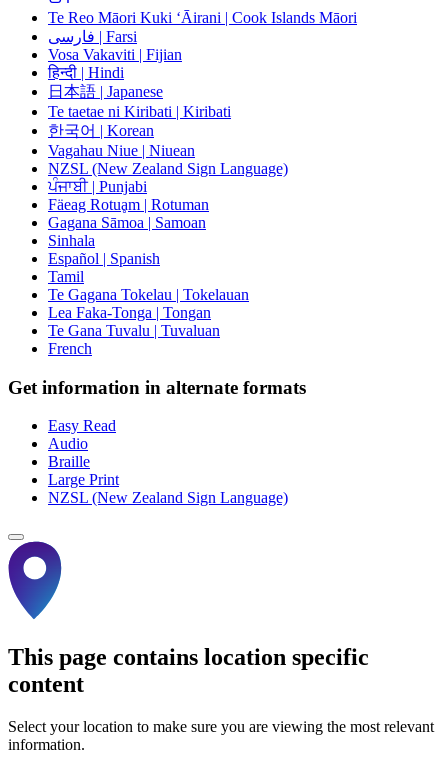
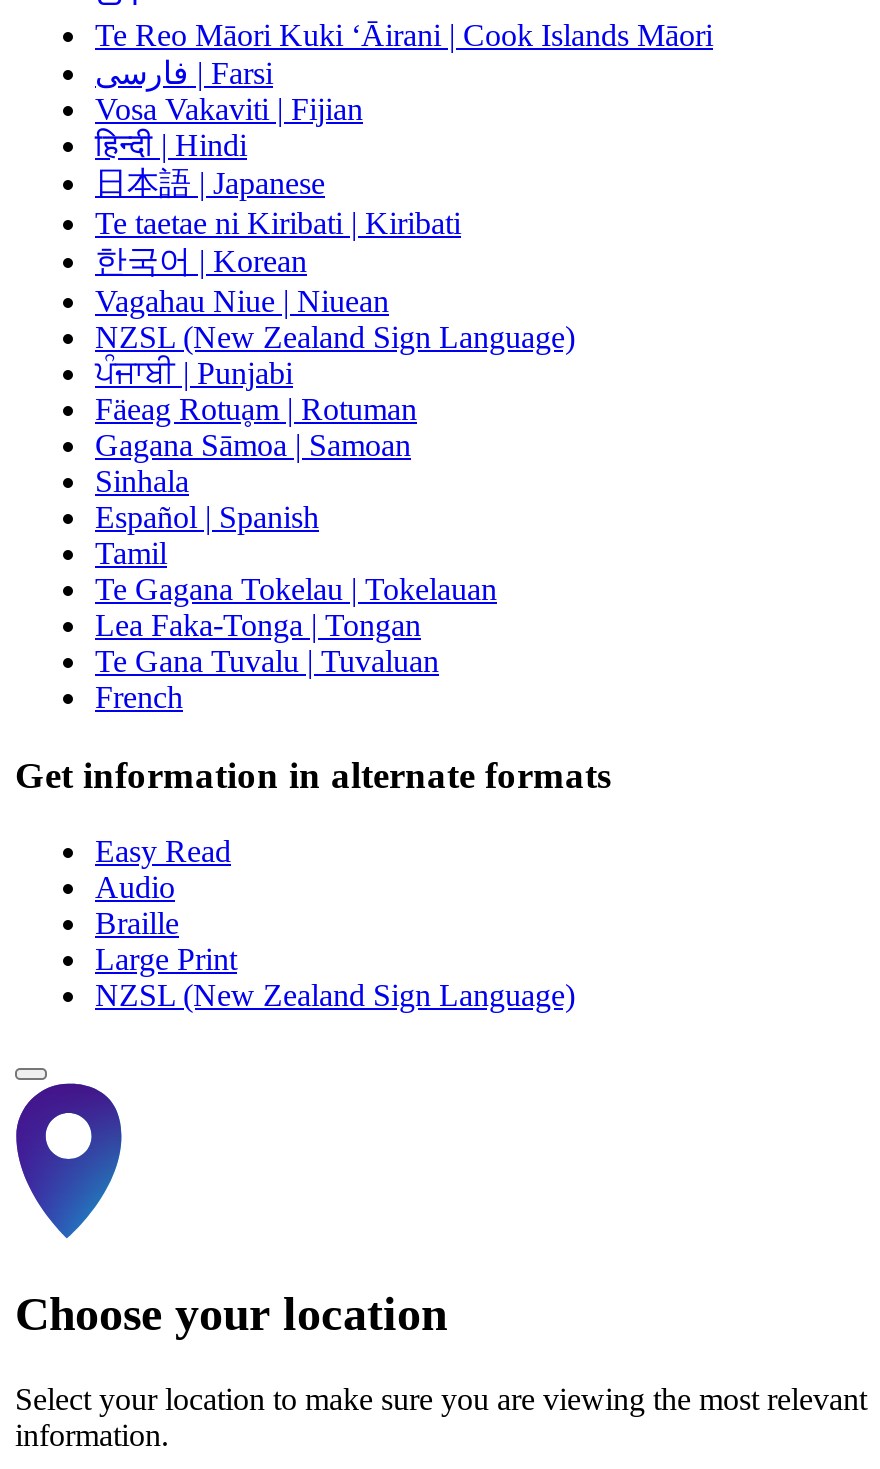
[8,644,369,697] This page contains location specific | content -> [15,1288,447,1340] Choose your location

